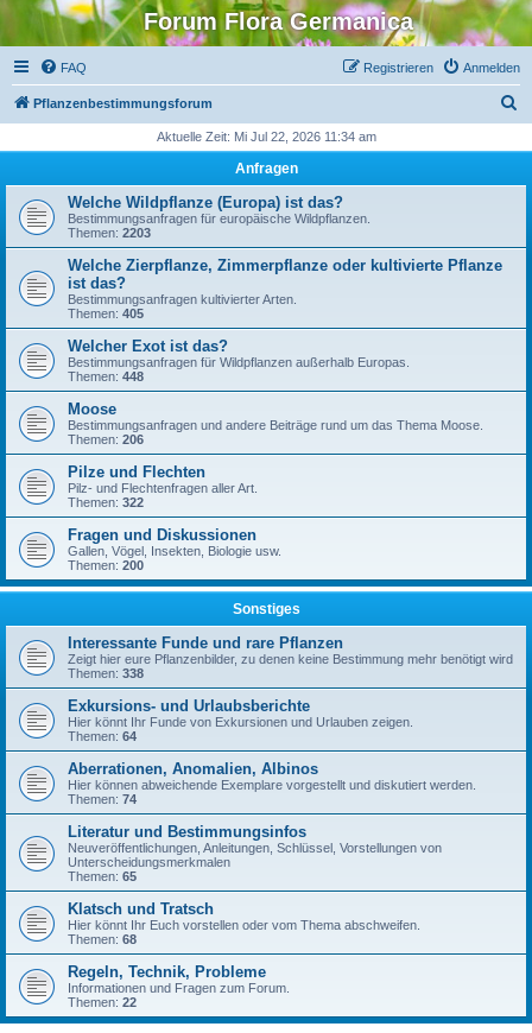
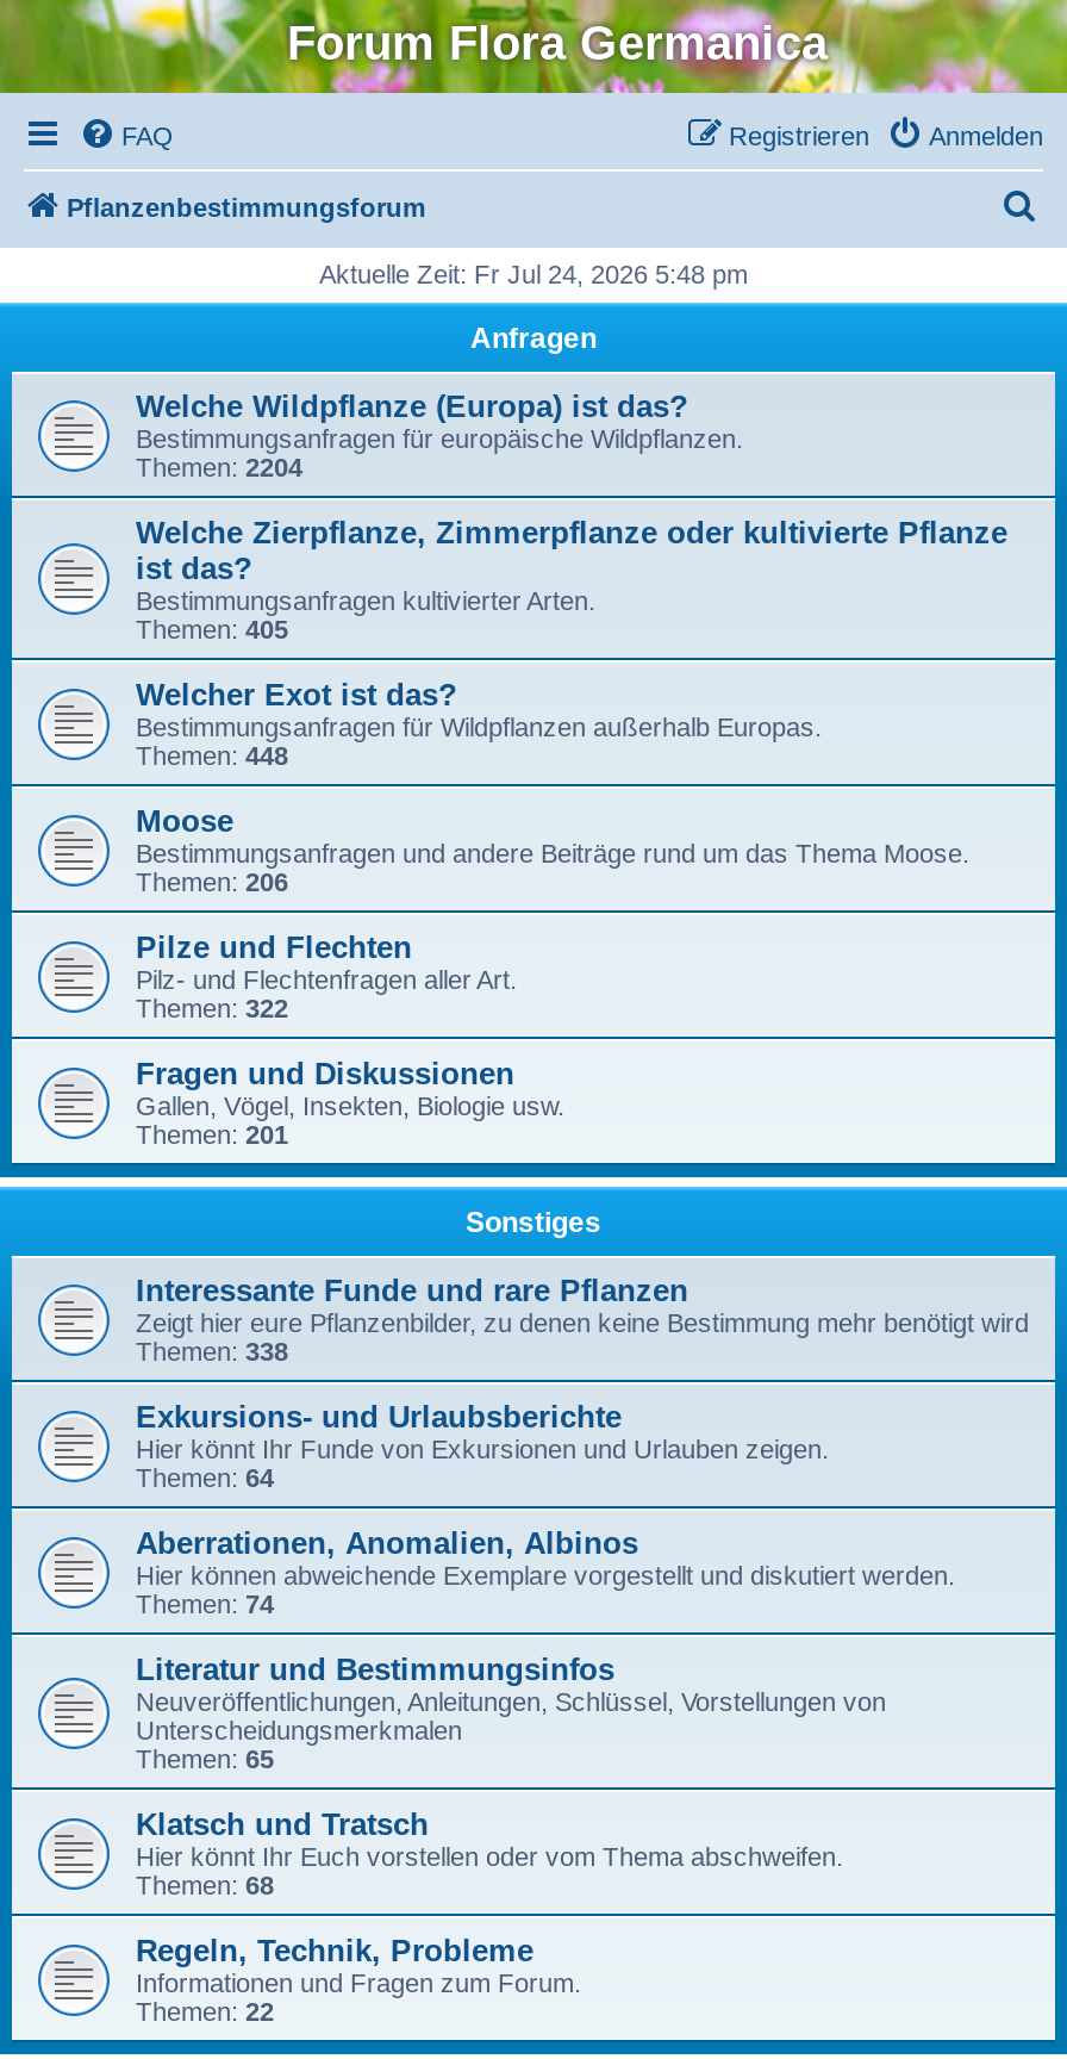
[156,129,376,144] Aktuelle Zeit: Mi Jul 22, 2026 11:34 am -> [319,260,748,288] Aktuelle Zeit: Fr Jul 24, 2026 5:48 pm
[68,226,151,240] Themen: 2203 -> [136,453,302,481] Themen: 2204
[68,558,144,572] Themen: 200 -> [136,1120,288,1149] Themen: 201

